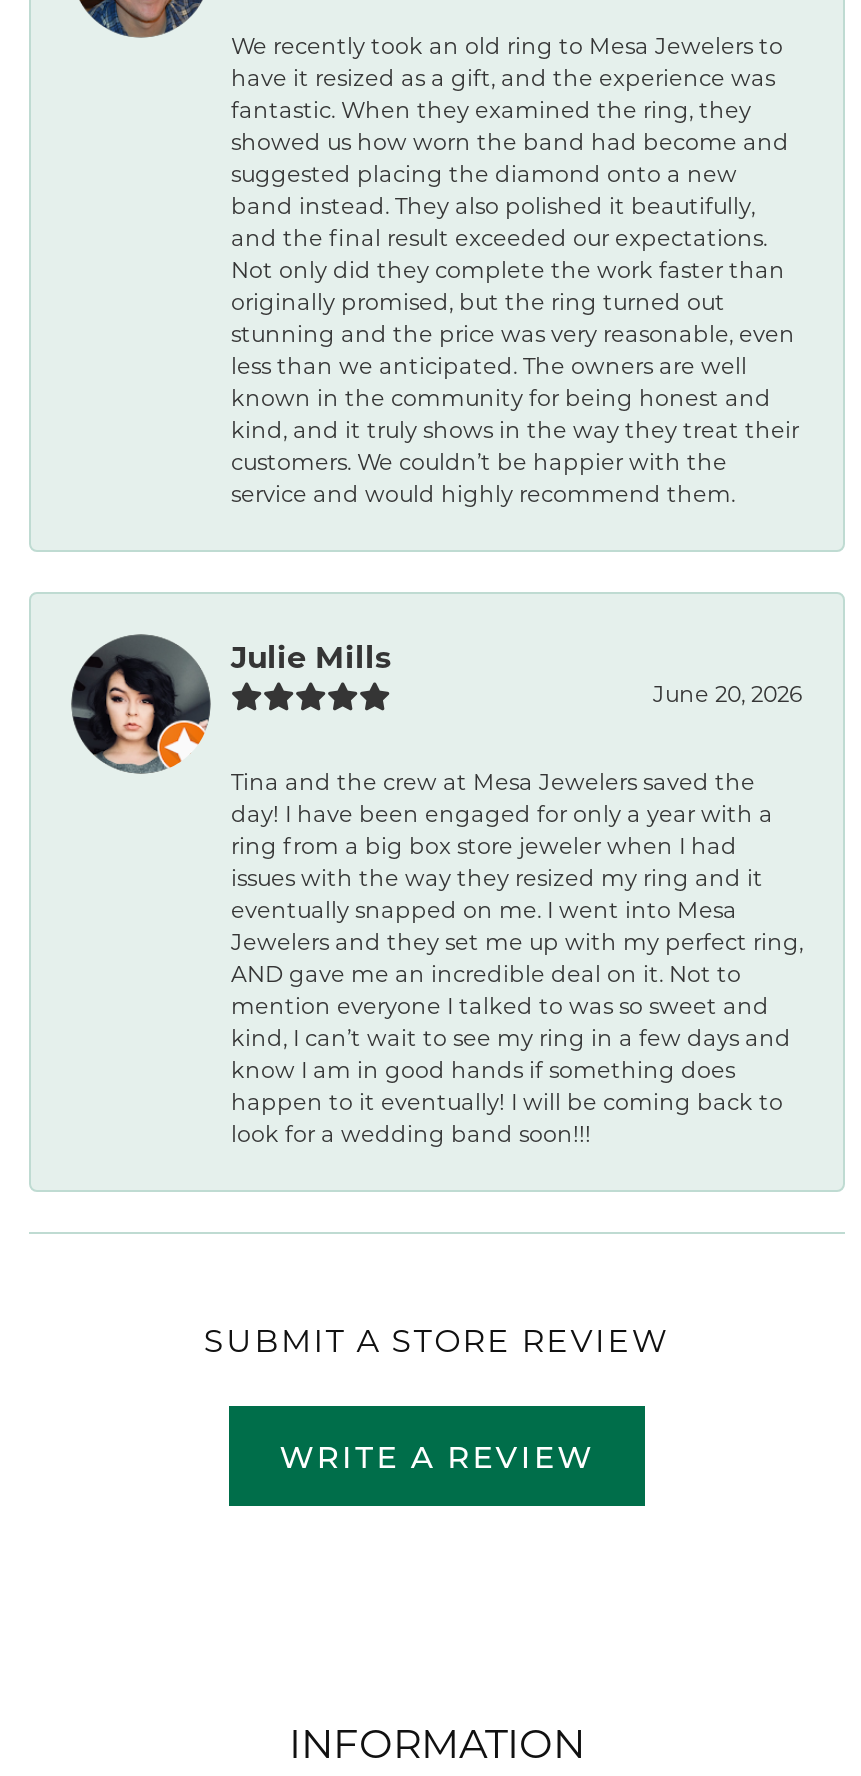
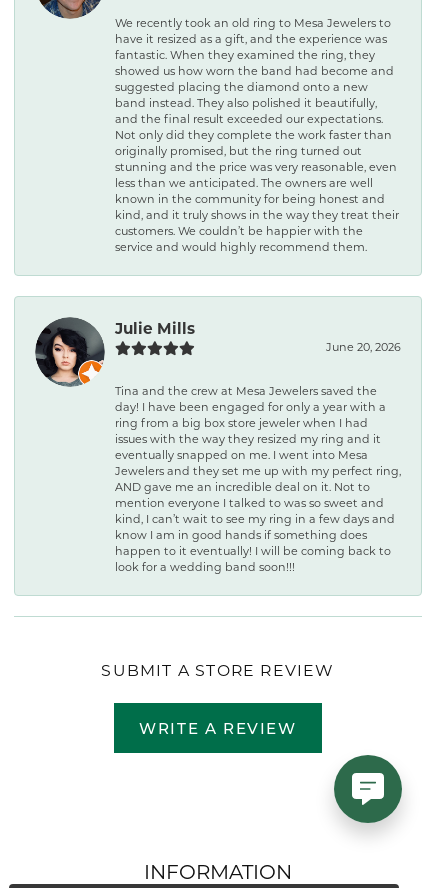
none -> [333,754,403,829] [image]

